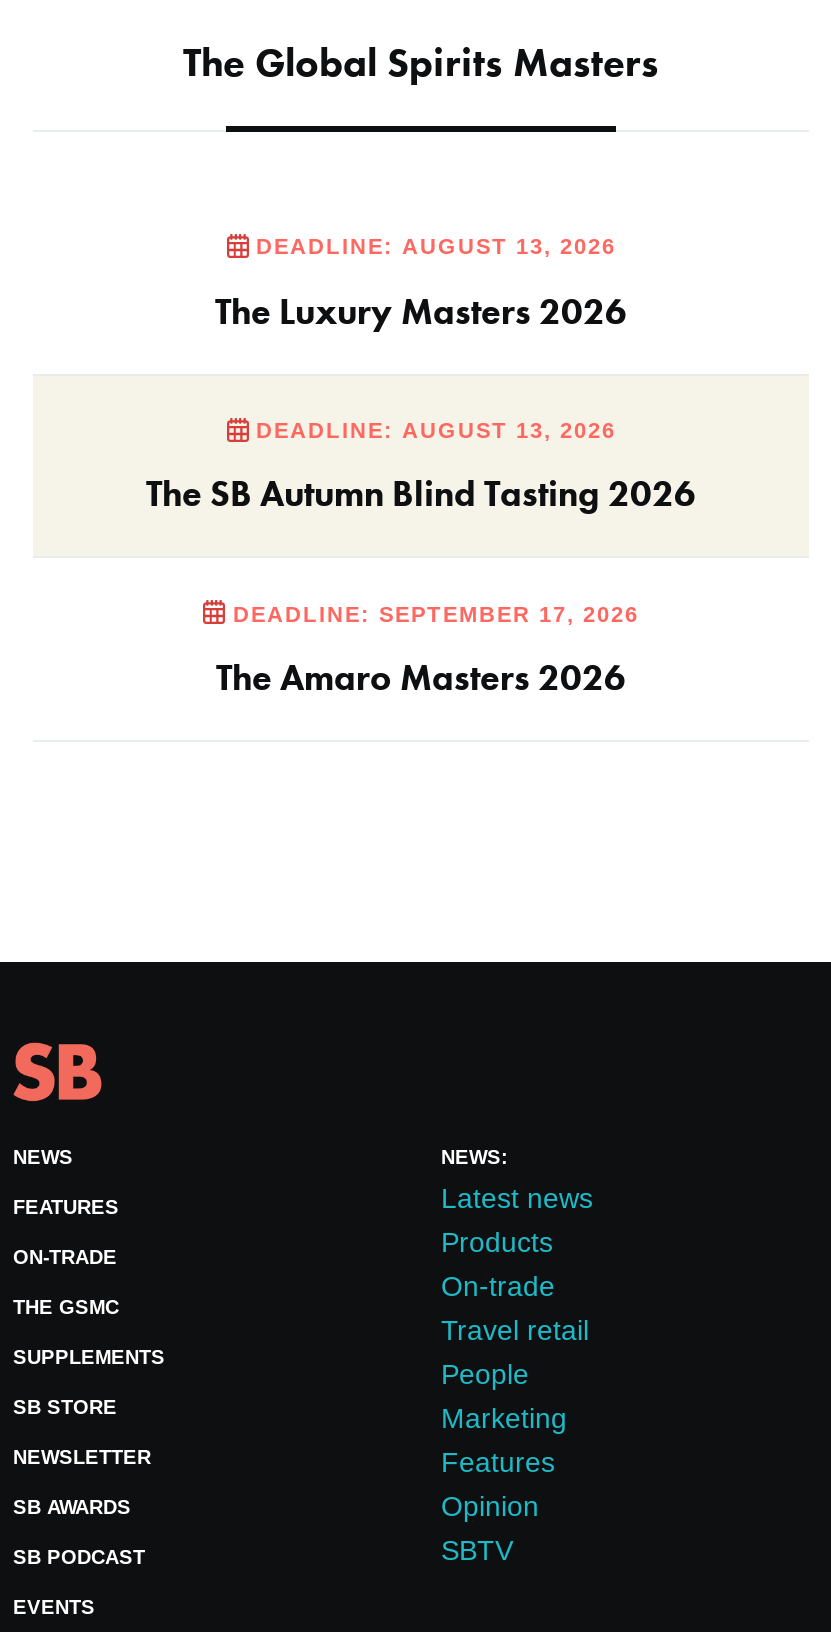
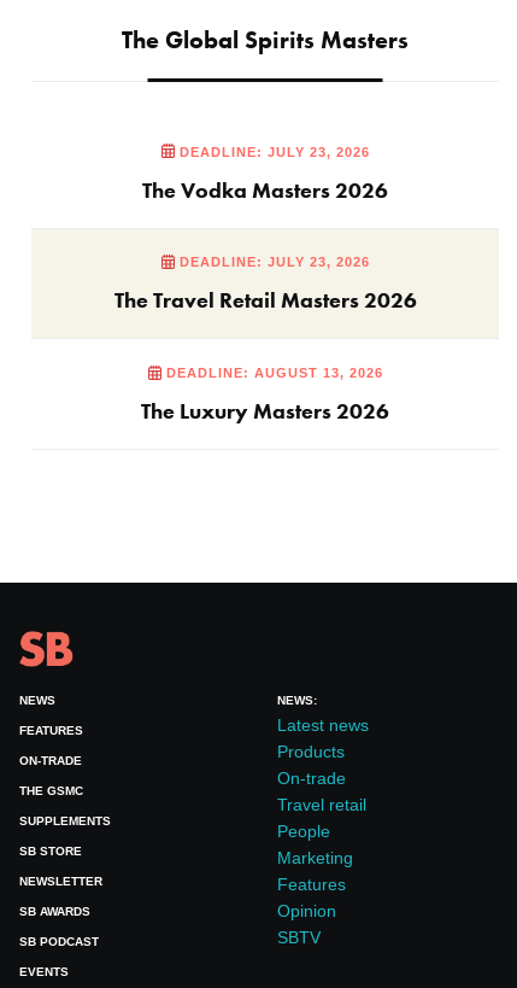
none -> [114,145,416,314] DEADLINE: JULY 23, 2026 | The Vodka Masters 2026 | DEADLINE: JULY 23, 2026 | The Travel Retail Masters 2026
moved [215,236,627,334] -> [141,366,389,425]: DEADLINE: AUGUST 13, 2026 | The Luxury Masters 2026
[146,419,696,700] DEADLINE: AUGUST 13, 2026 | The SB Autumn Blind Tasting 2026 | DEADLINE: SEPTEMBER 17, 2026 | The Amaro Masters 2026 -> none

